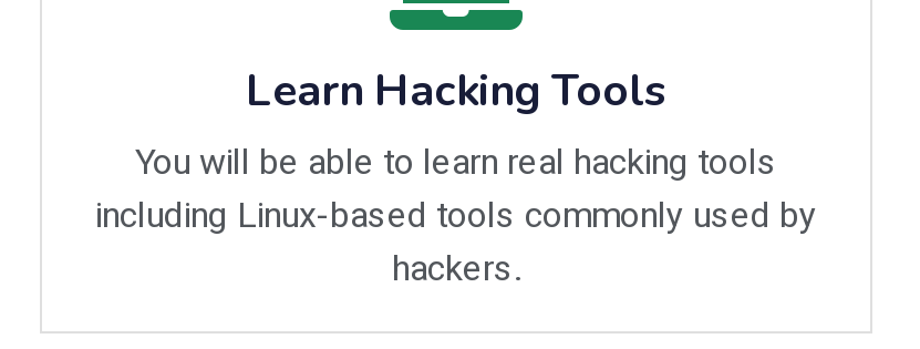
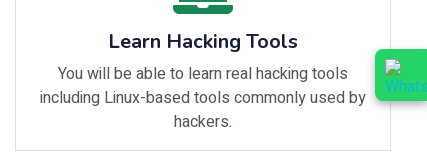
none -> [373,48,424,107] [image]

